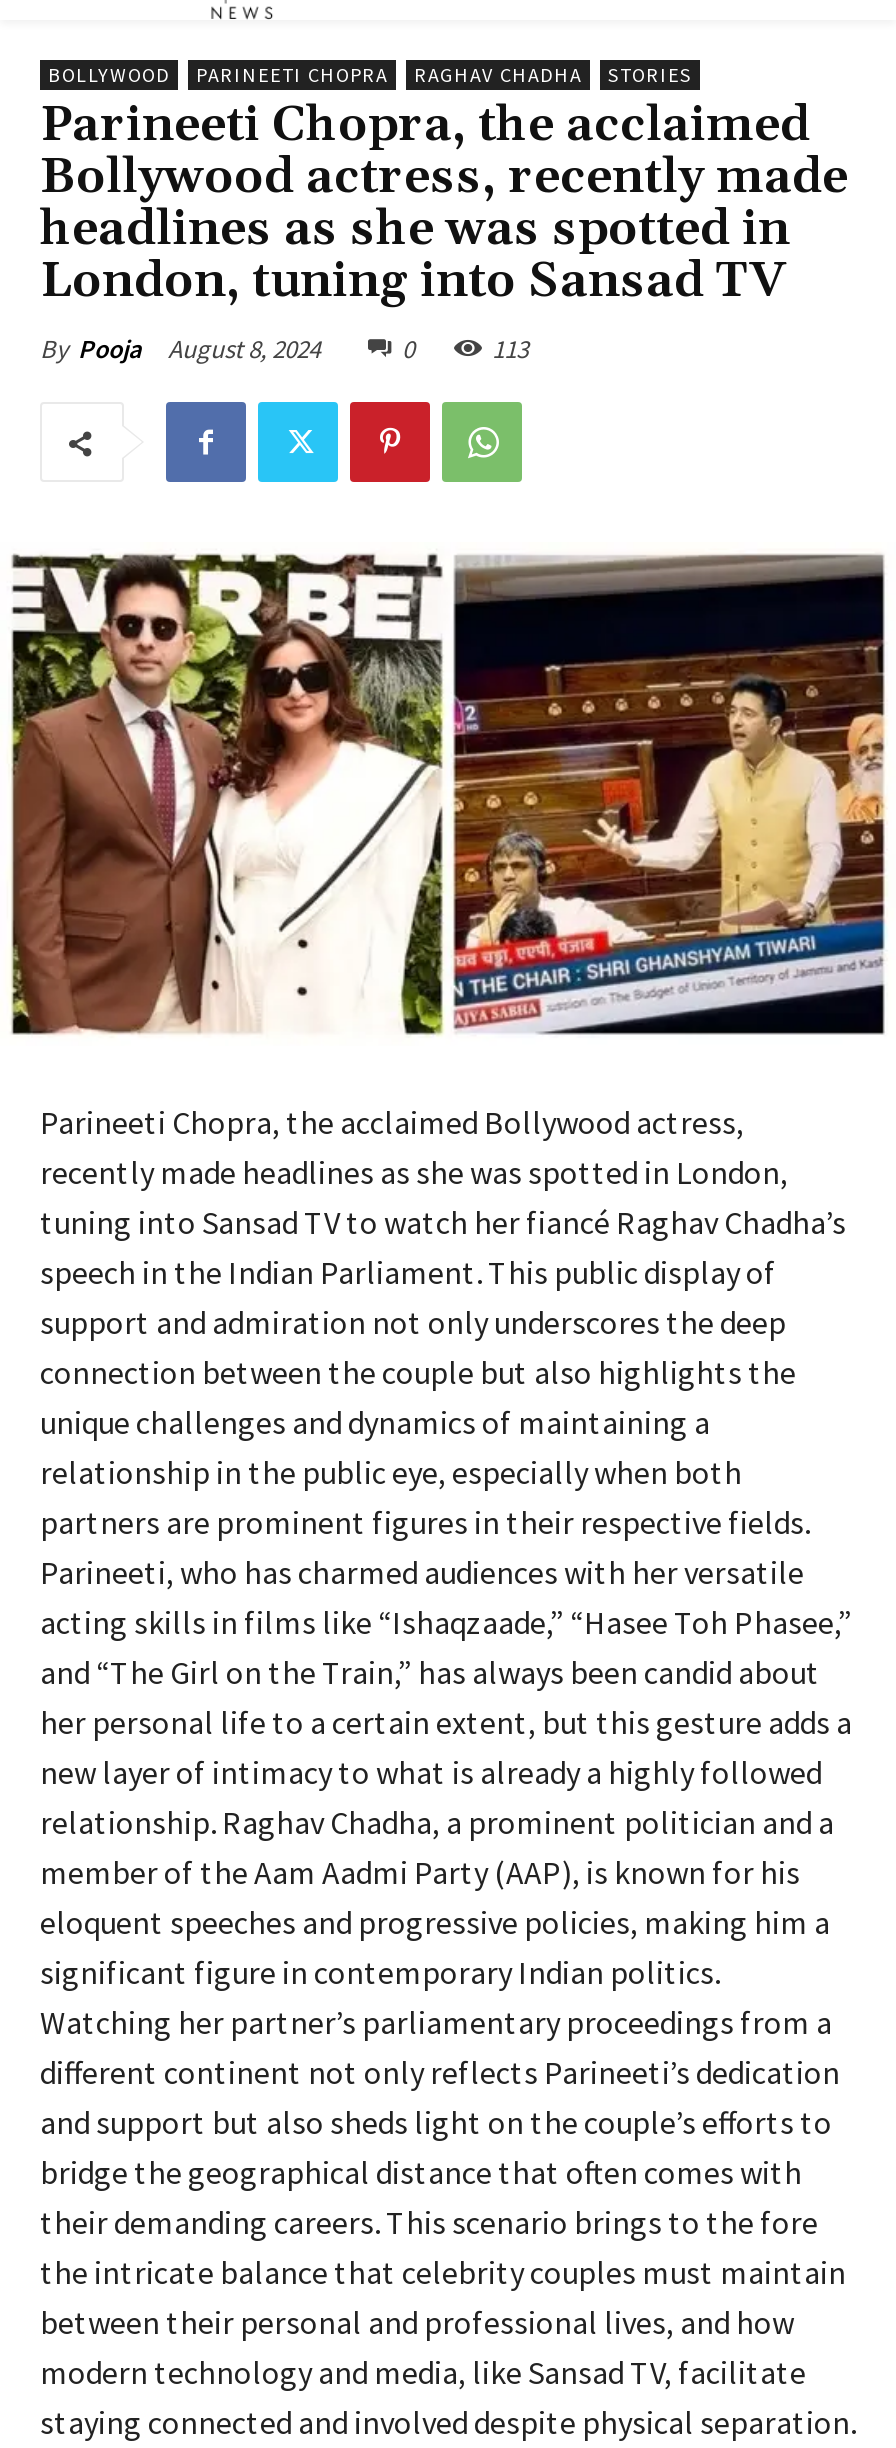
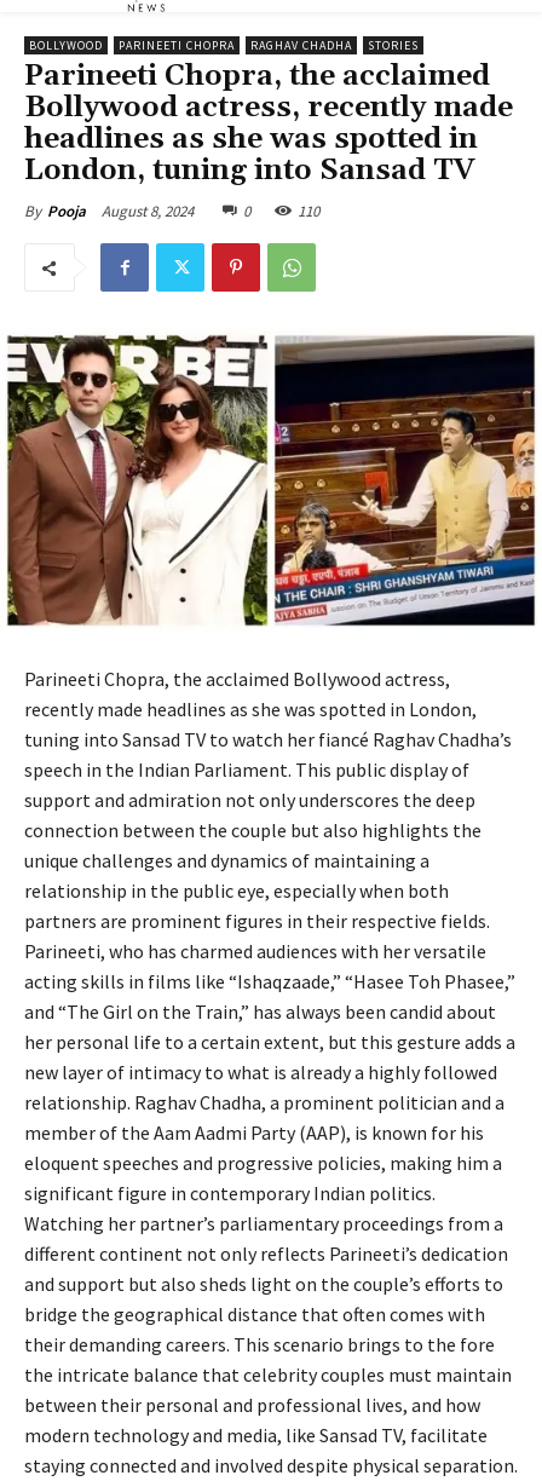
[492,332,528,366] 113 -> [298,201,319,221] 110

